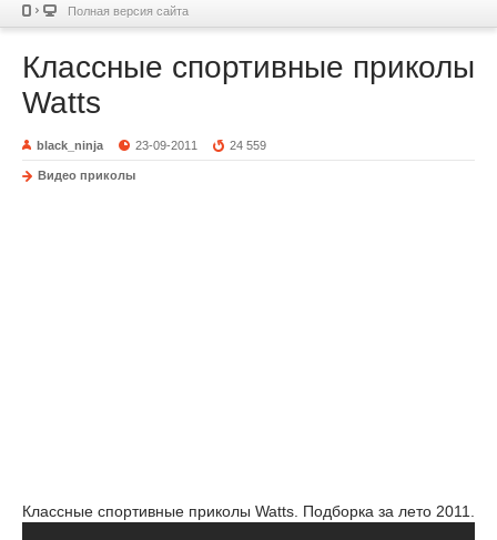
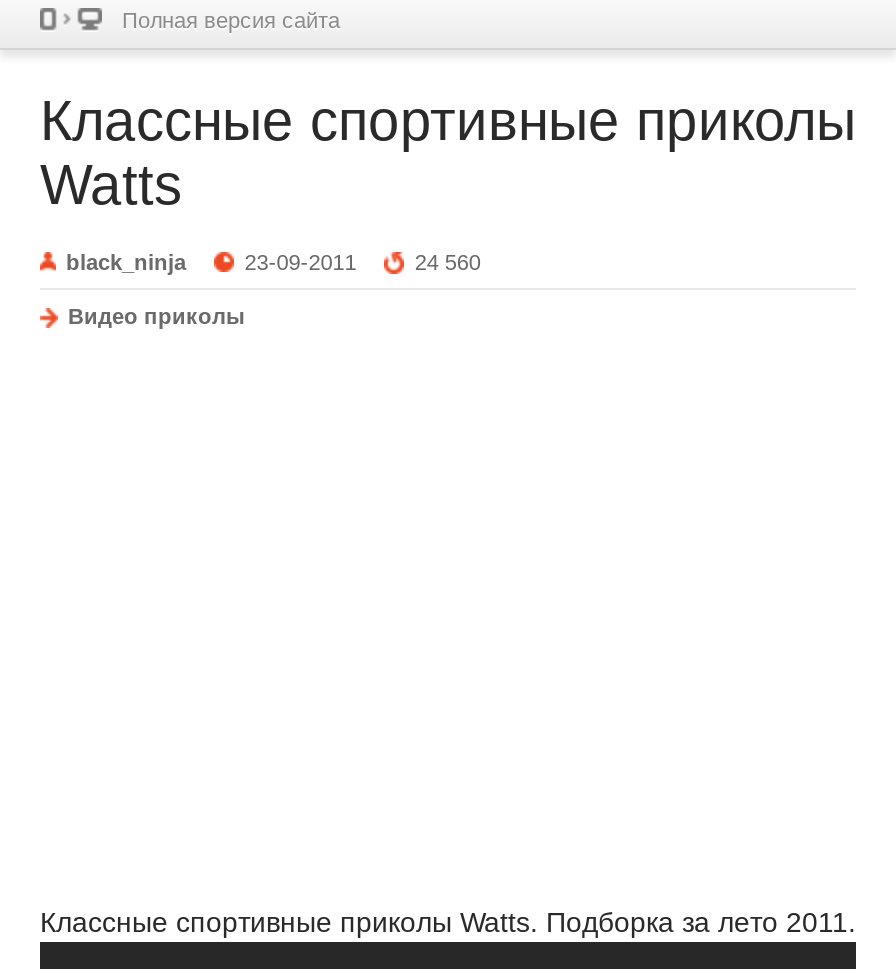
[230,139,267,152] 24 559 -> [415,250,481,274] 24 560

